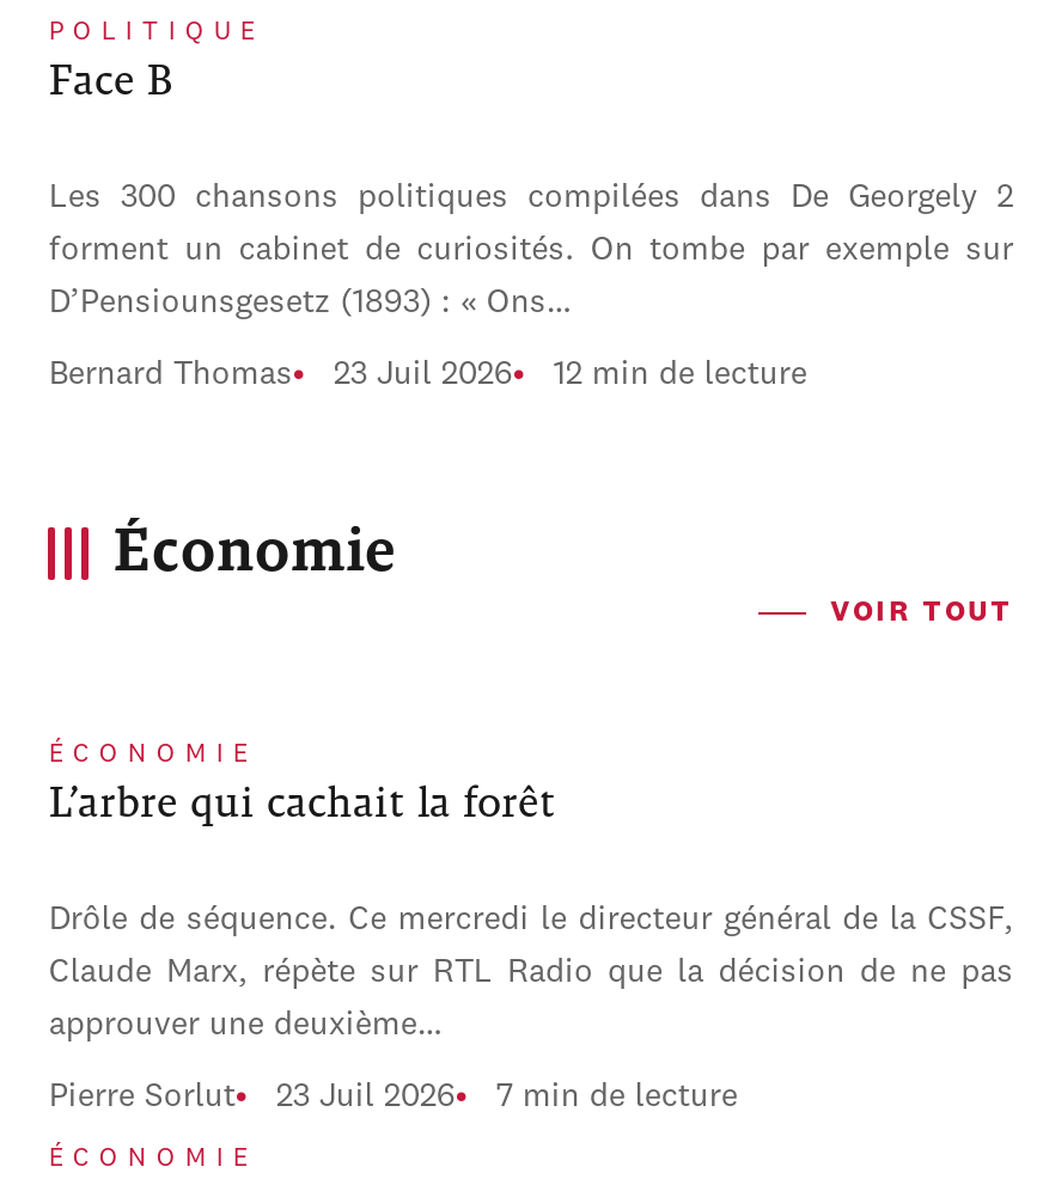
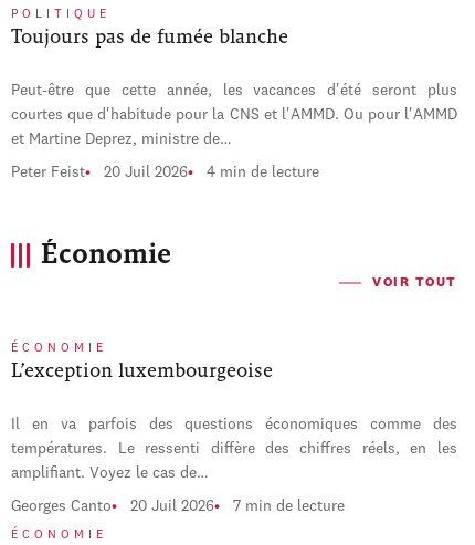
[49,56,173,104] Face B -> [11,26,289,48] Toujours pas de fumée blanche
[49,180,1013,214] Les 300 chansons politiques compilées dans De Georgely 2 -> [11,83,457,99] Peut-être que cette année, les vacances d'été seront plus
[49,233,1013,266] forment un cabinet de curiosités. On tombe par exemple sur -> [11,108,457,123] courtes que d'habitude pour la CNS et l'AMMD. Ou pour l'AMMD
[49,286,573,319] D’Pensiounsgesetz (1893) : « Ons… -> [11,132,232,147] et Martine Deprez, ministre de…
[49,357,807,391] Bernard Thomas | 23 Juil 2026 | 12 min de lecture -> [11,165,320,181] Peter Feist | 20 Juil 2026 | 4 min de lecture
[49,778,556,826] L’arbre qui cachait la forêt -> [11,360,273,382] L’exception luxembourgeoise
[49,903,1013,936] Drôle de séquence. Ce mercredi le directeur général de la CSSF, -> [11,417,457,433] Il en va parfois des questions économiques comme des
[49,955,1013,989] Claude Marx, répète sur RTL Radio que la décision de ne pas -> [11,442,457,457] températures. Le ressenti diffère des chiffres réels, en les
[49,1008,444,1041] approuver une deuxième… -> [11,466,209,481] amplifiant. Voyez le cas de…
[49,1080,455,1113] Pierre Sorlut | 23 Juil 2026 -> [11,499,215,514] Georges Canto | 20 Juil 2026

